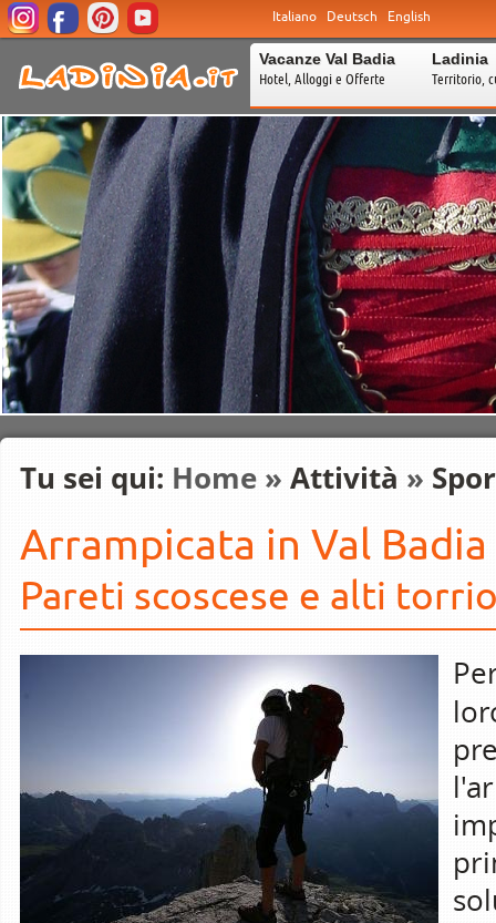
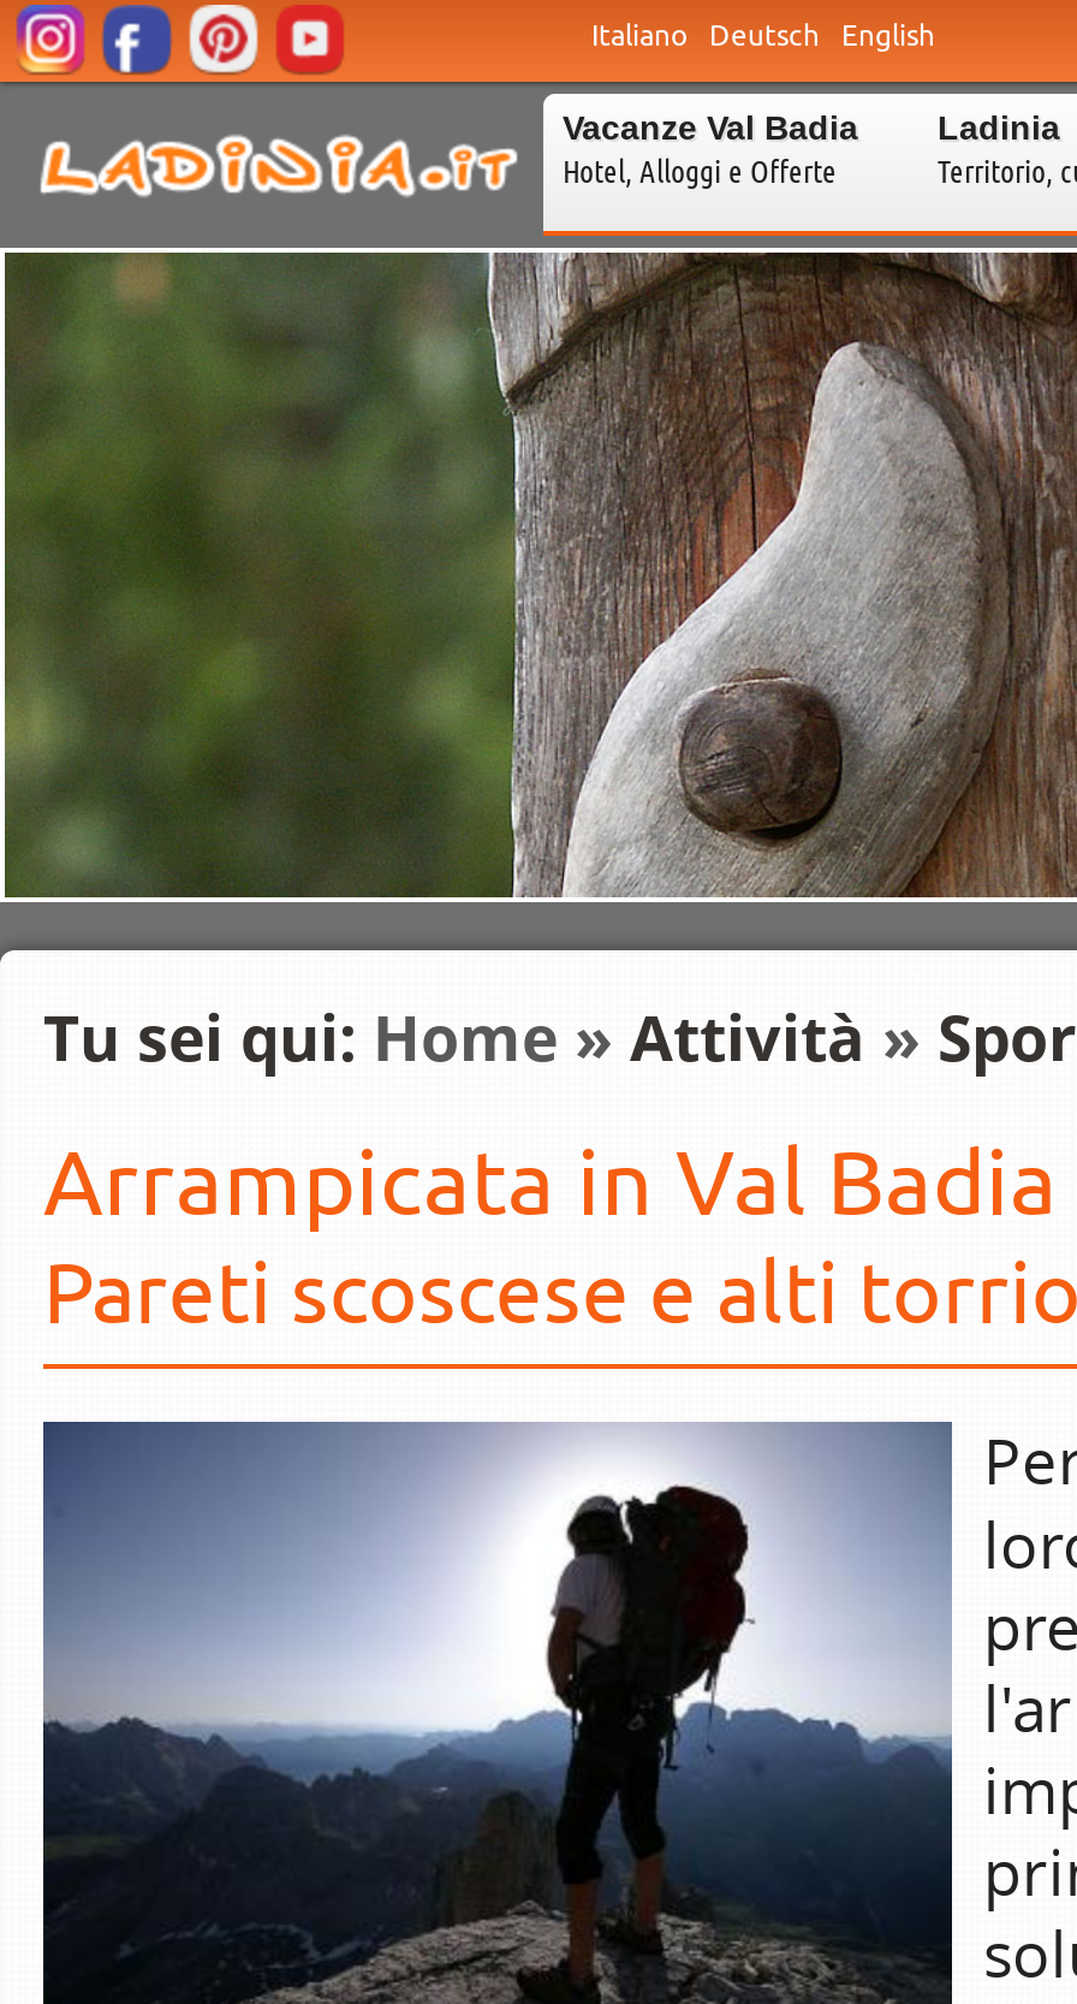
[3,115,493,414] [image] -> [7,253,1070,900] [image]

